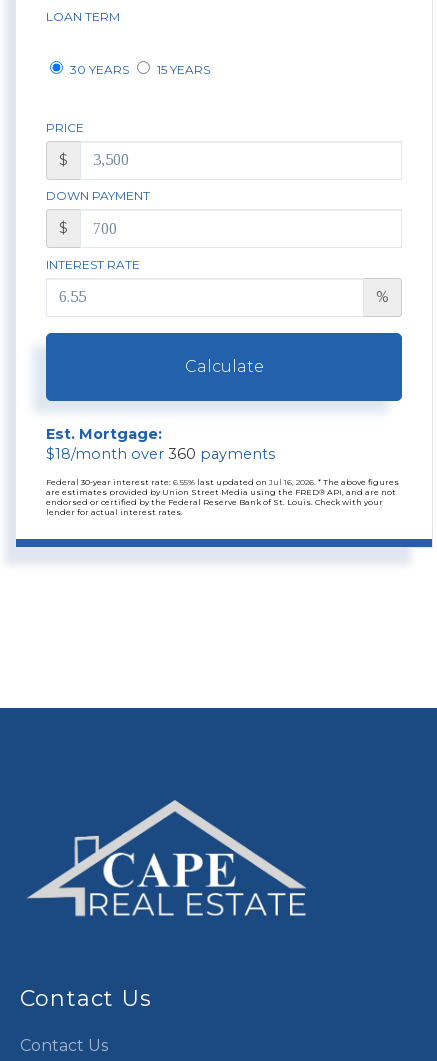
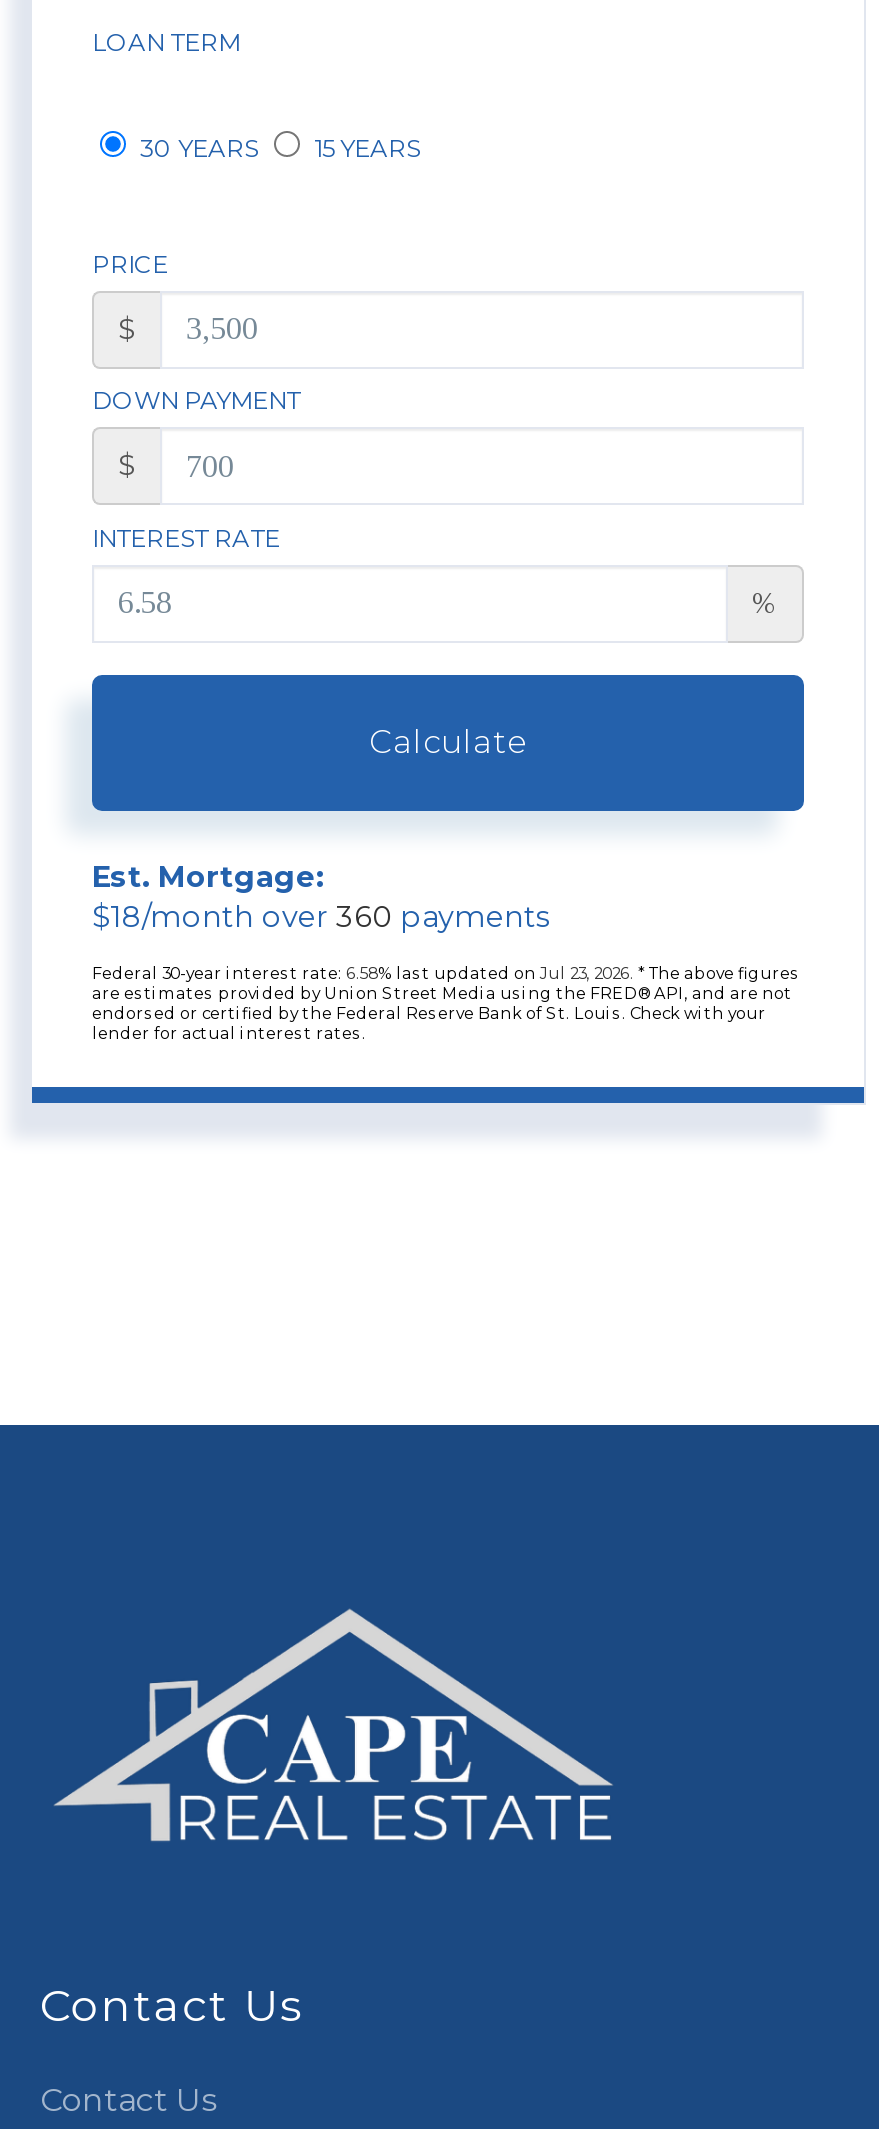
[46,477,399,487] Federal 30-year interest rate: 6.55% last updated on Jul 16, 2026. * The above figures -> [92,964,800,984] Federal 30-year interest rate: 6.58% last updated on Jul 23, 2026. * The above figures

